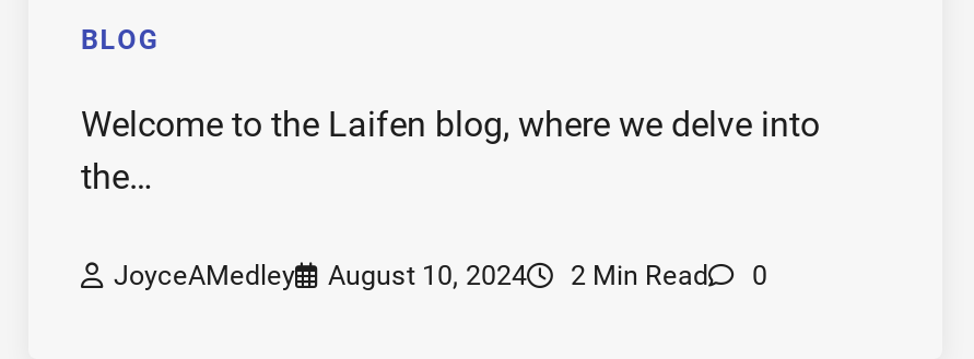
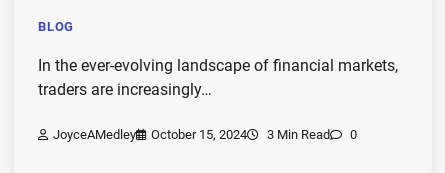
[81,104,820,198] Welcome to the Laifen blog, where we delve into | the… -> [38,56,398,99] In the ever-evolving landscape of financial markets, | traders are increasingly…
[328,259,708,291] August 10, 2024 | 2 Min Read -> [151,127,330,142] October 15, 2024 | 3 Min Read

